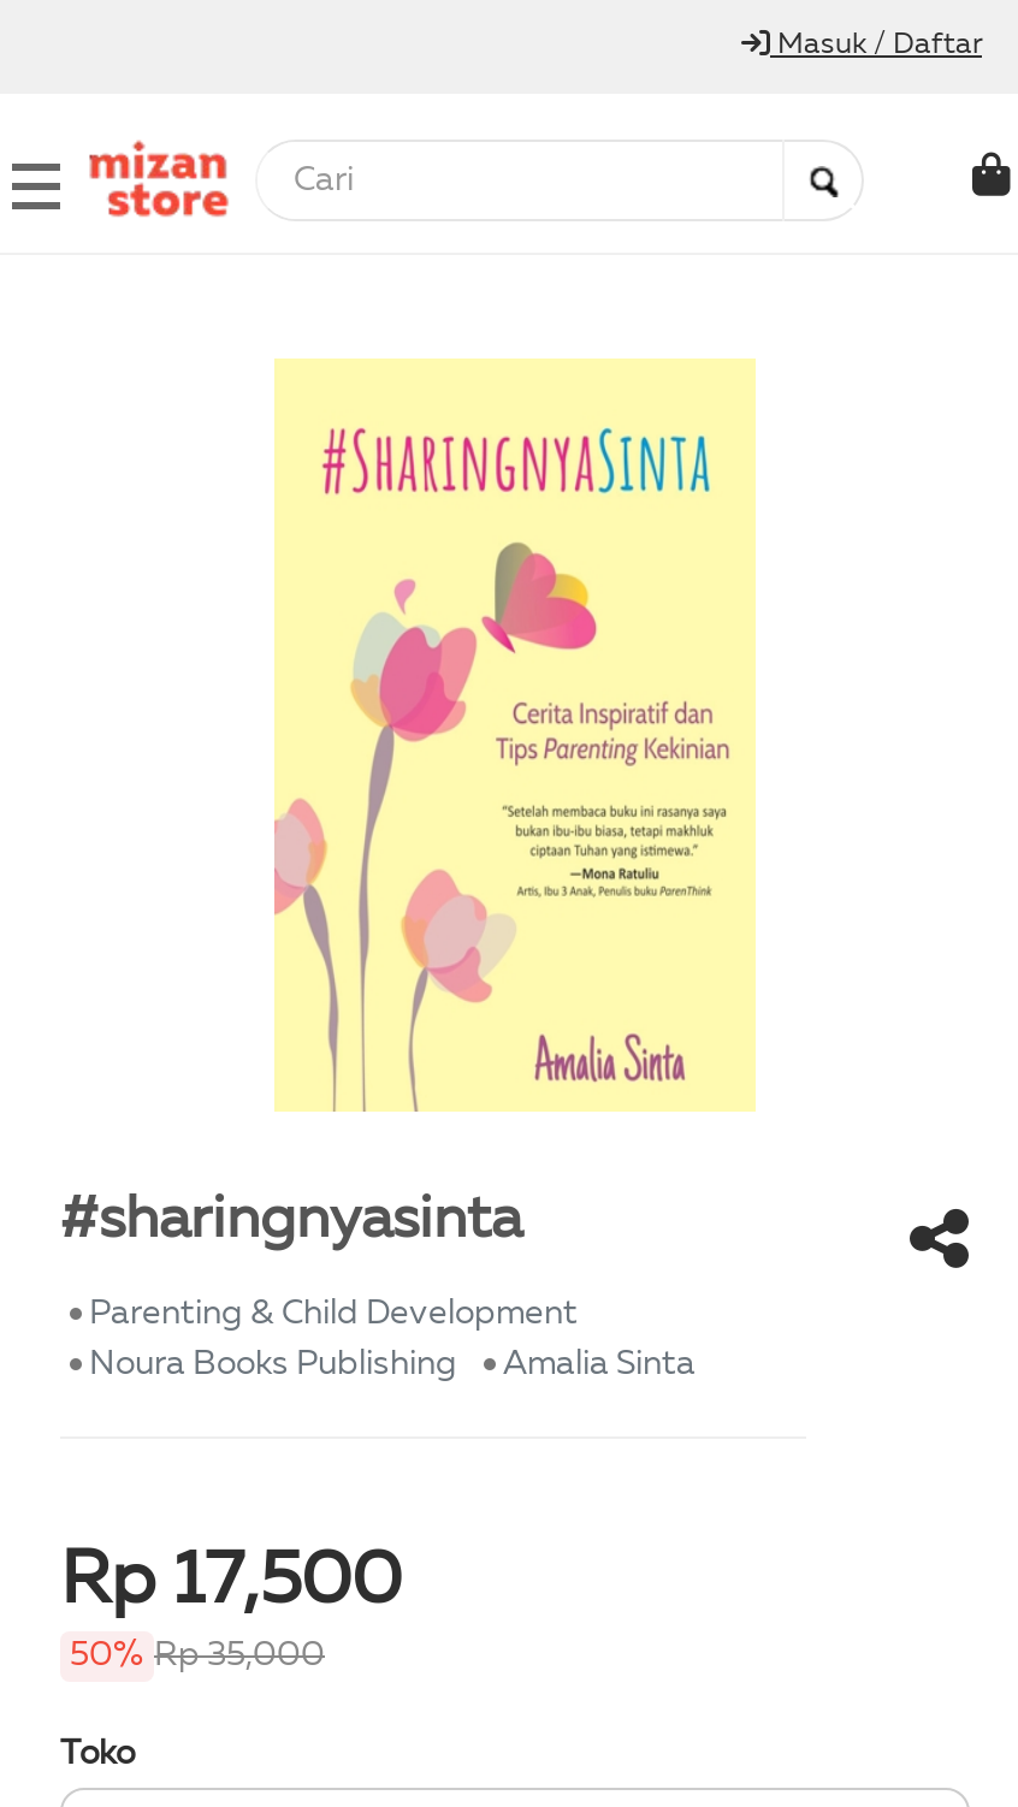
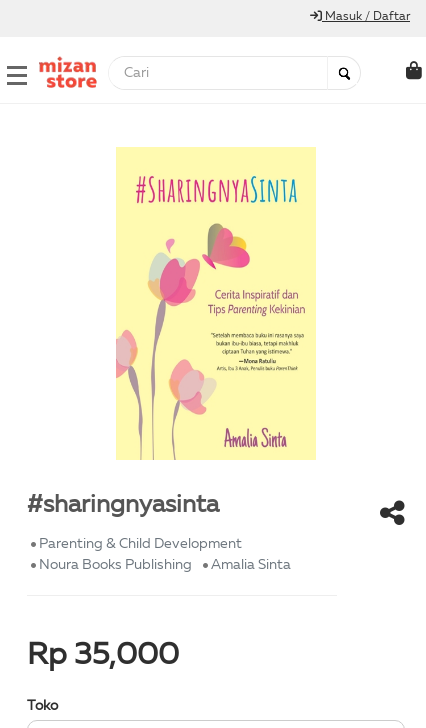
[60,1546,402,1671] Rp 17,500 | 50% Rp 35,000 -> [27,641,179,671] Rp 35,000

